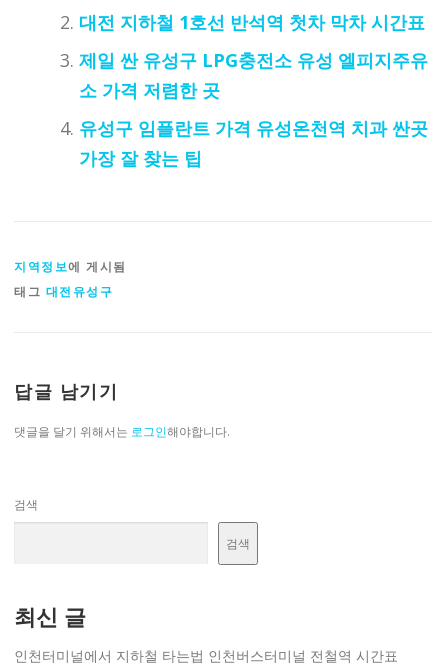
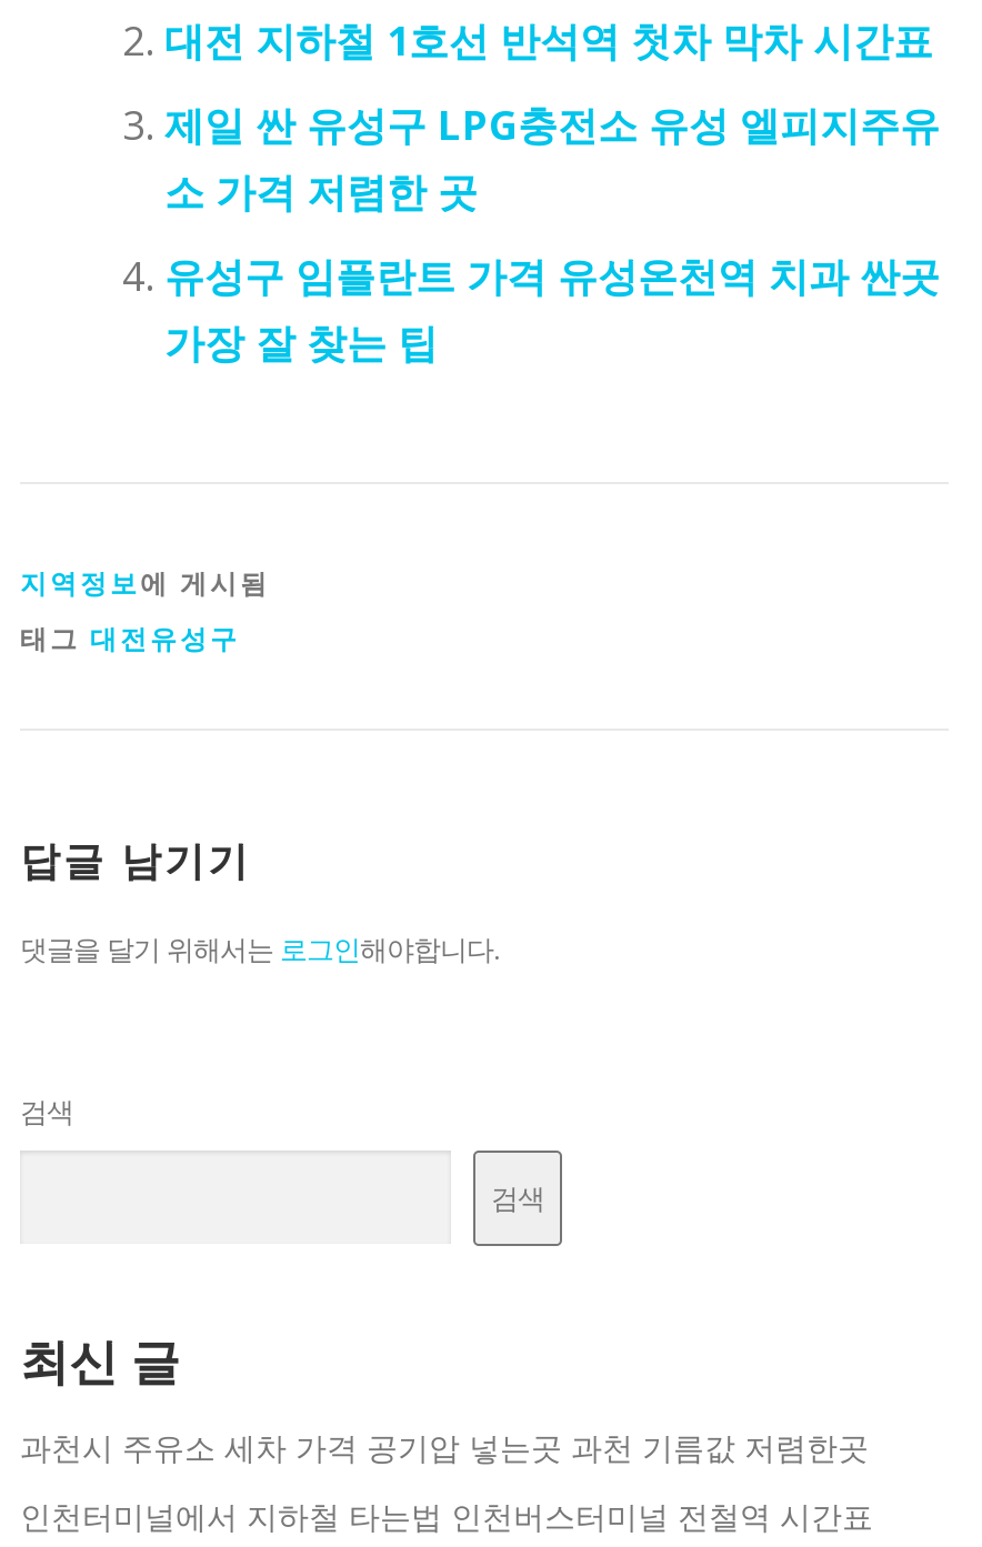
none -> [20,1426,869,1468] 과천시 주유소 세차 가격 공기압 넣는곳 과천 기름값 저렴한곳

